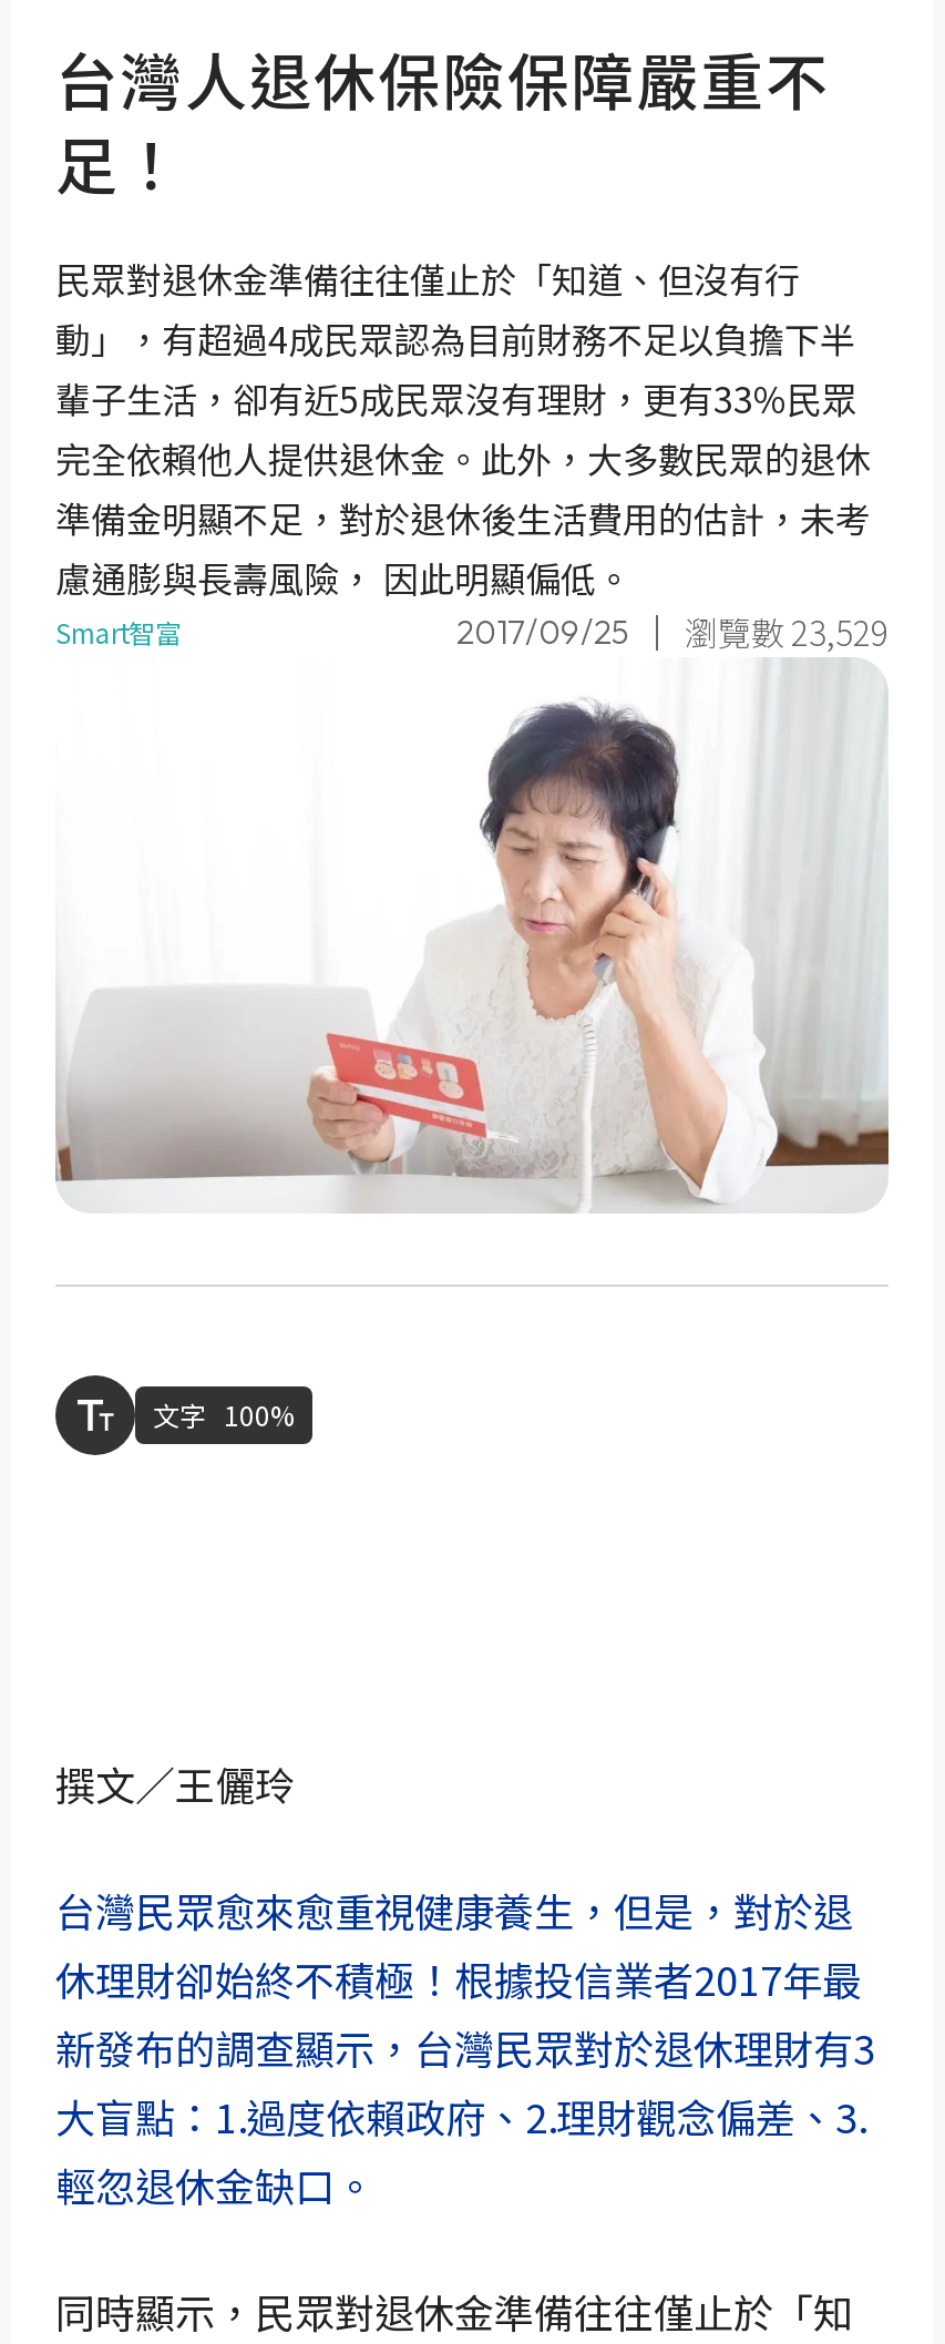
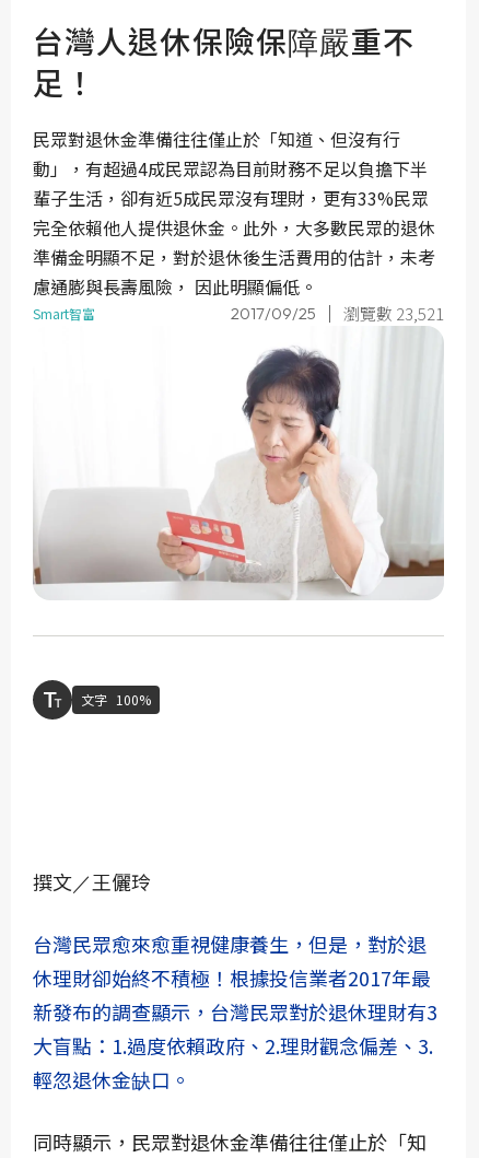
[456,608,888,655] 2017/09/25 瀏覽數 23,529 -> [231,302,444,325] 2017/09/25 瀏覽數 23,521

